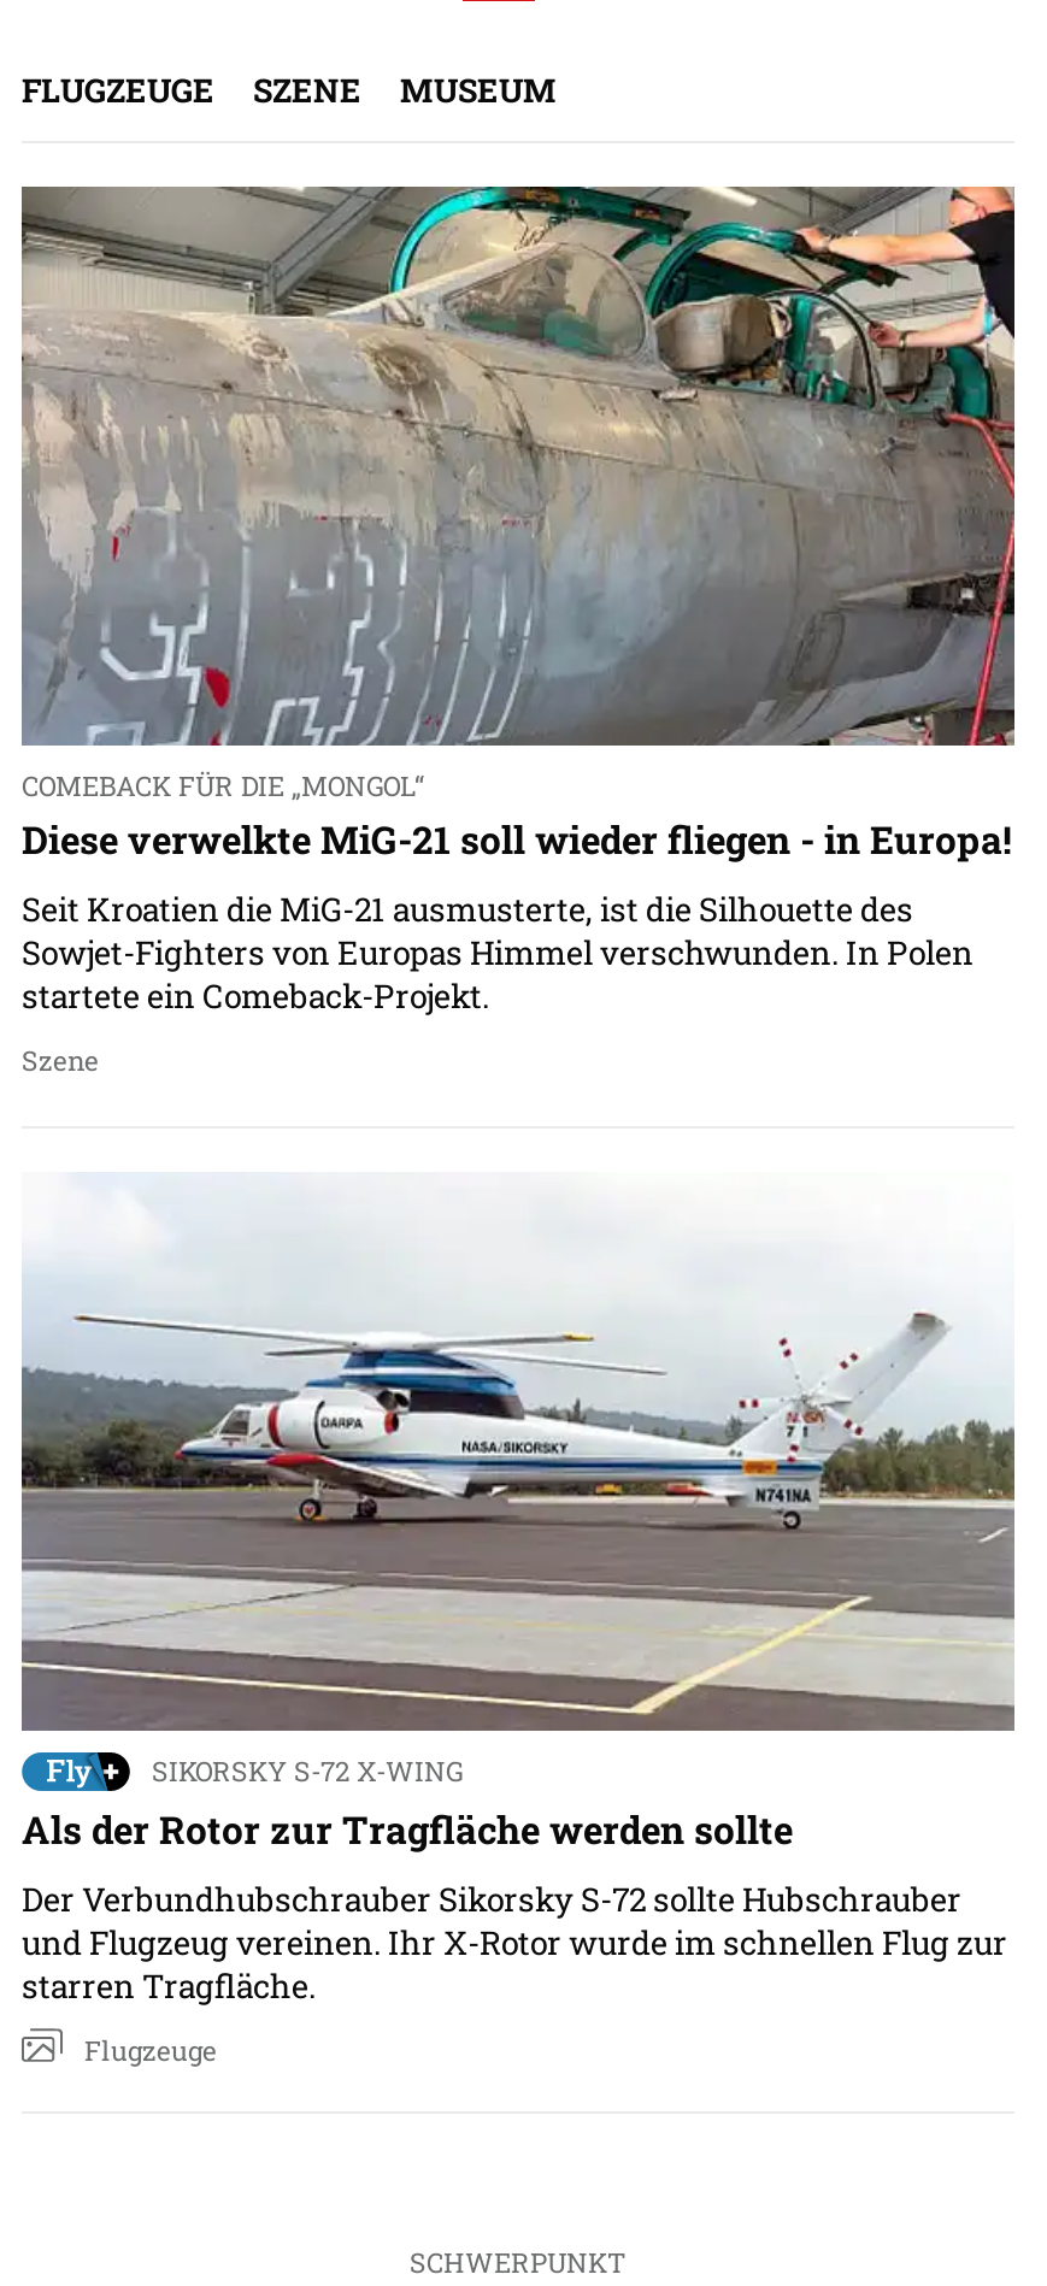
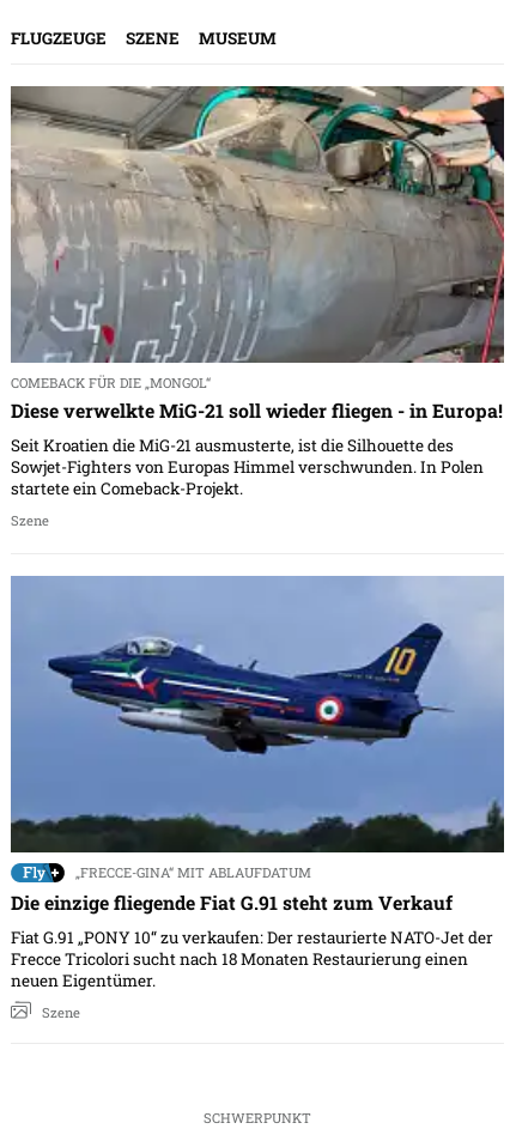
[19,1173,1017,1854] [image] | SIKORSKY S-72 X-WING | Als der Rotor zur Tragfläche werden sollte -> [10,575,505,914] [image] | „FRECCE-GINA“ MIT ABLAUFDATUM | Die einzige fliegende Fiat G.91 steht zum Verkauf
[22,1878,1007,2009] Der Verbundhubschrauber Sikorsky S-72 sollte Hubschrauber | und Flugzeug vereinen. Ihr X-Rotor wurde im schnellen Flug zur | starren Tragfläche. -> [11,926,493,991] Fiat G.91 „PONY 10“ zu verkaufen: Der restaurierte NATO-Jet der | Frecce Tricolori sucht nach 18 Monaten Restaurierung einen | neuen Eigentümer.
[84,2032,217,2068] Flugzeuge -> [42,1003,80,1021] Szene

